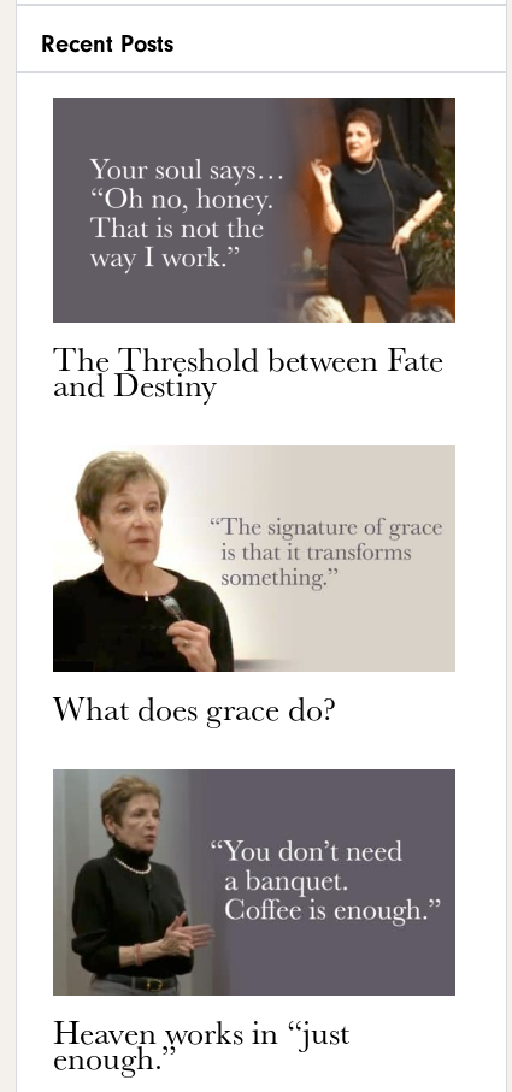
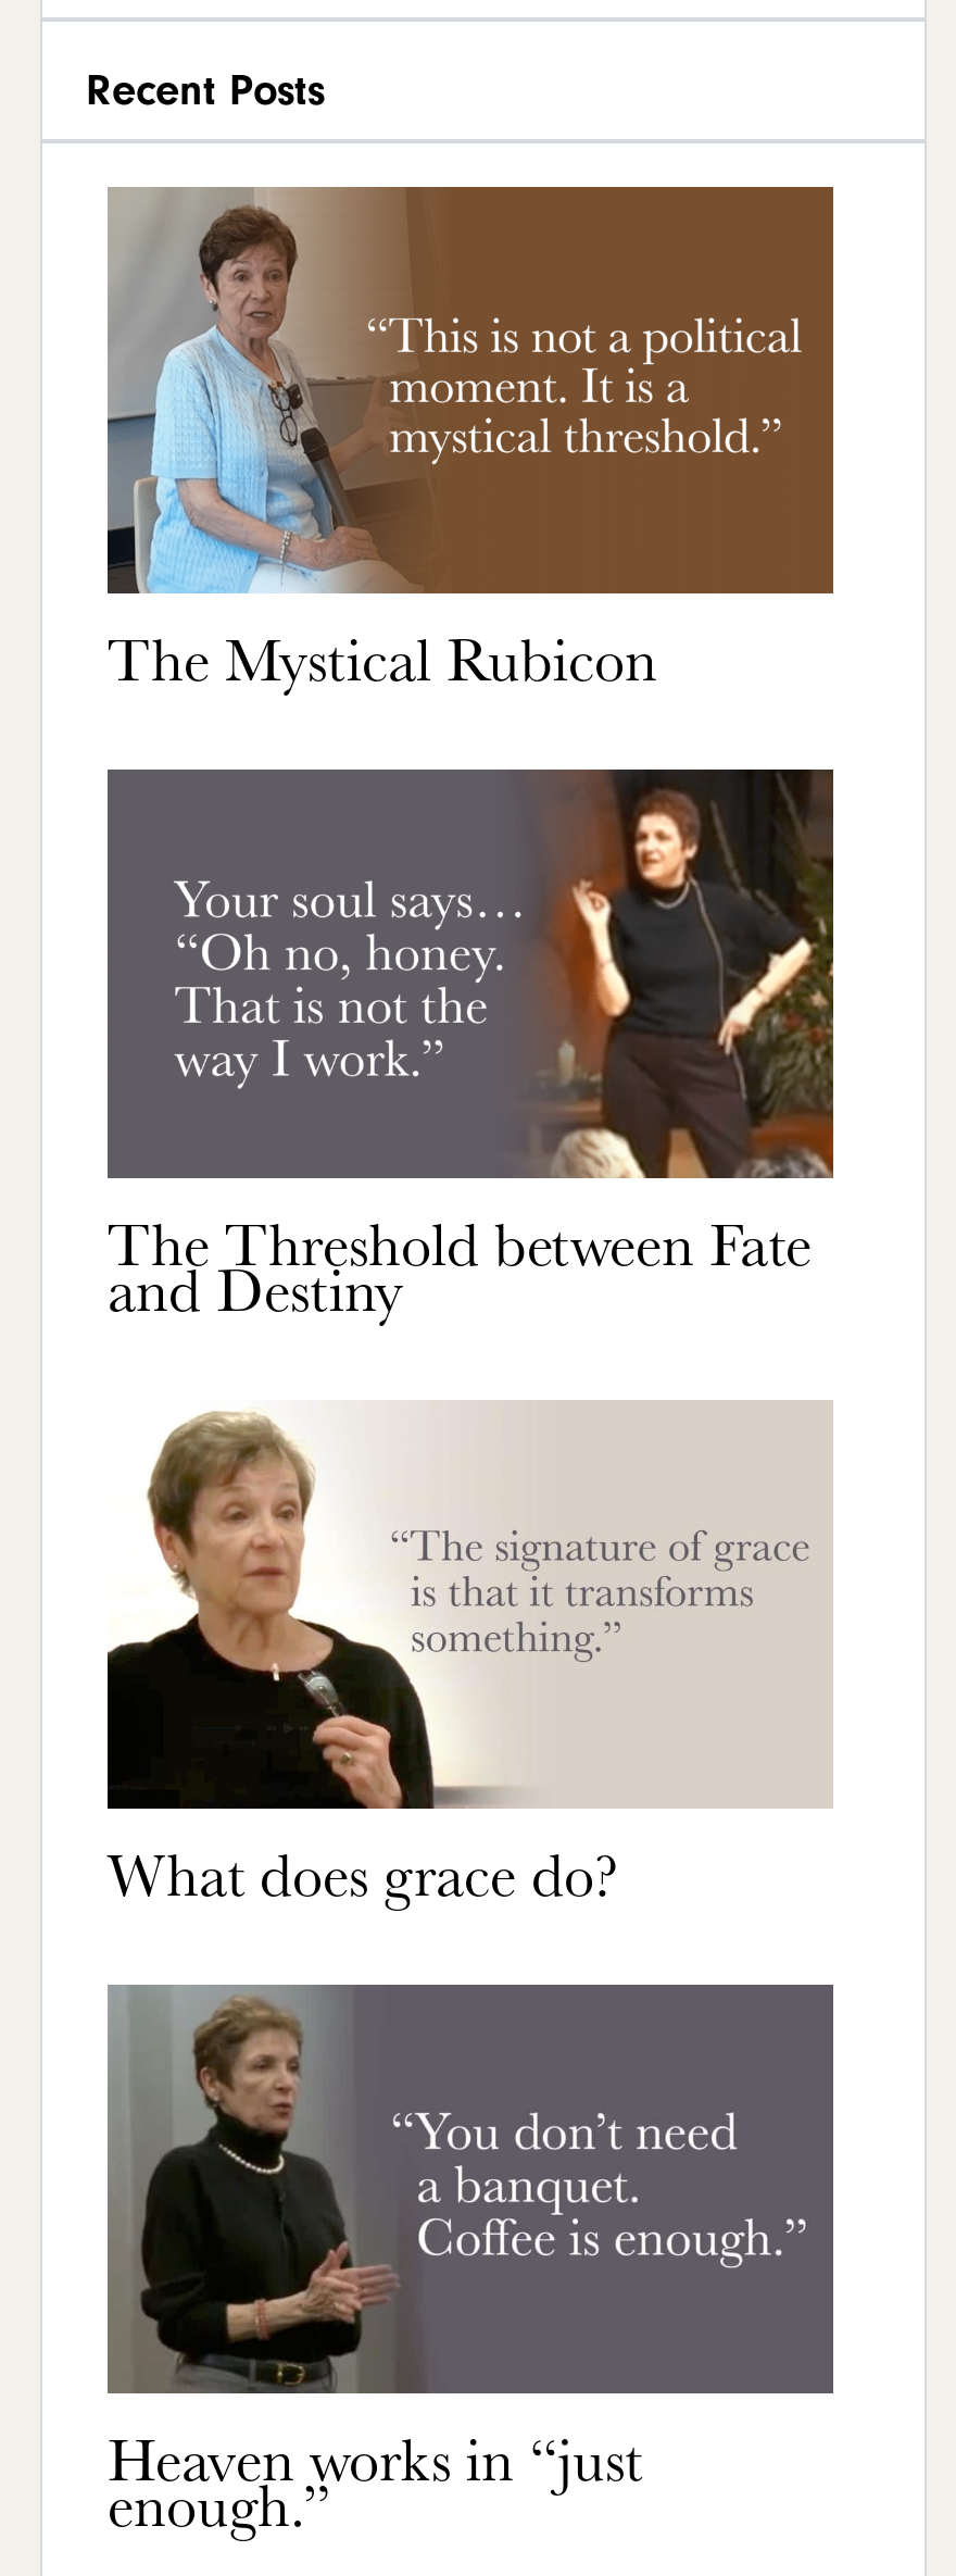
none -> [108,187,833,699] [image] | The Mystical Rubicon

